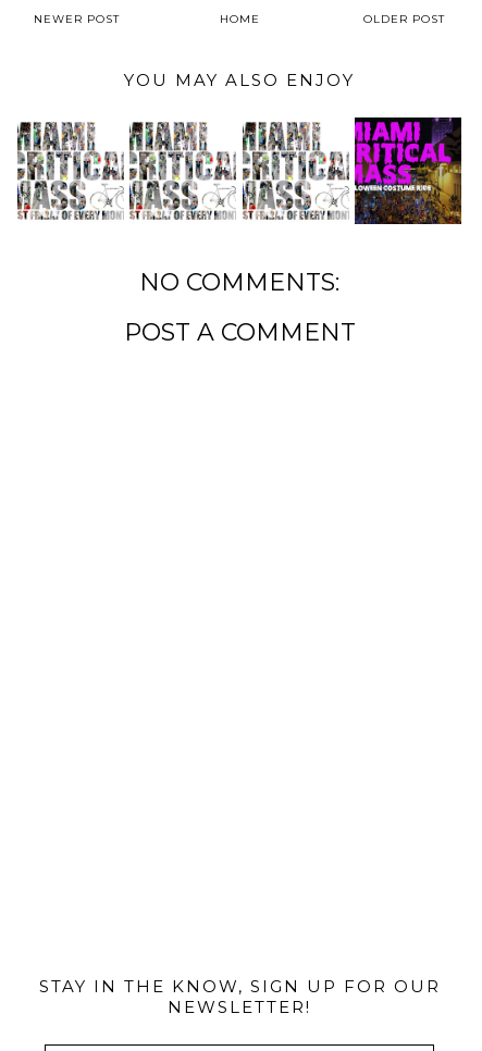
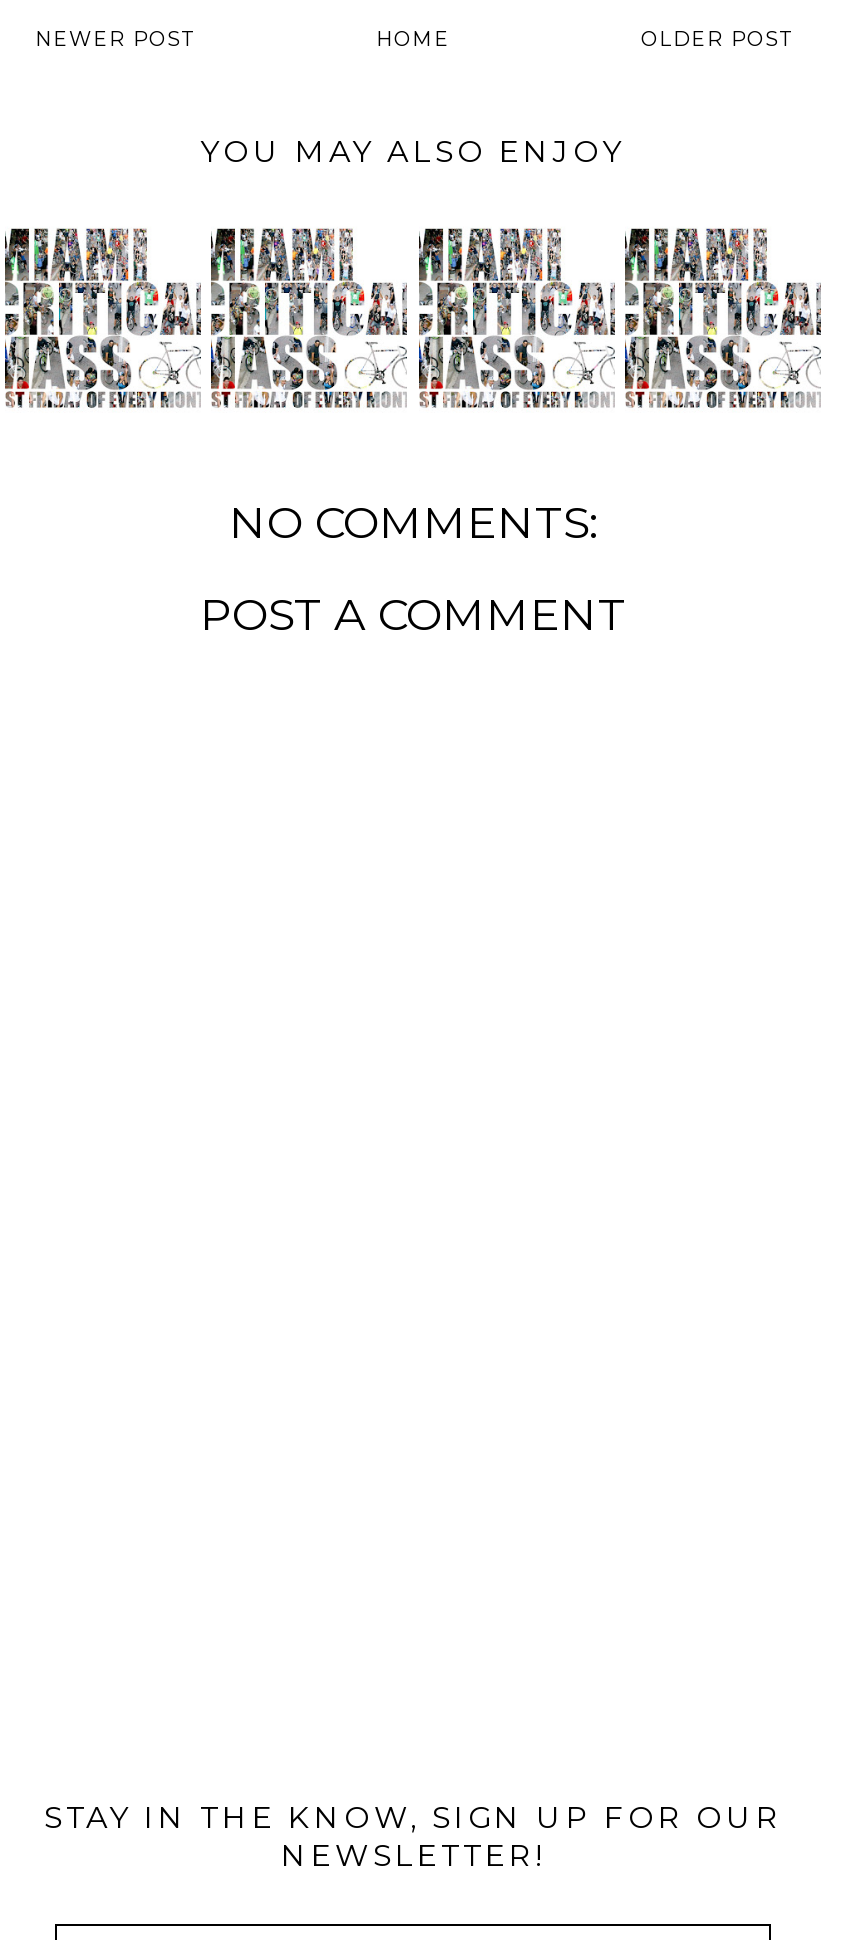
[354,116,462,225] [image] -> [623,220,823,416] [image]

